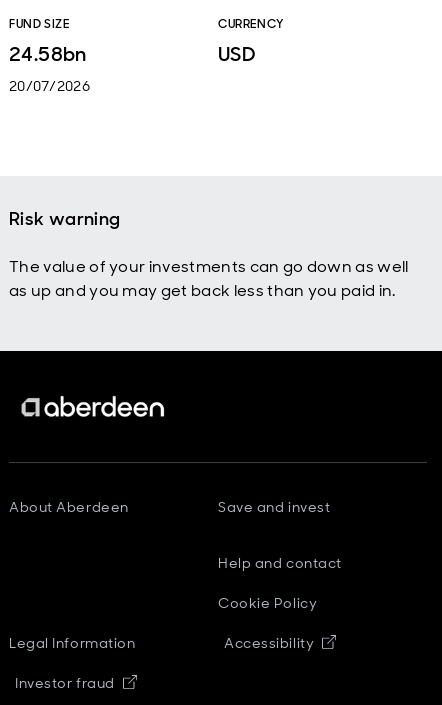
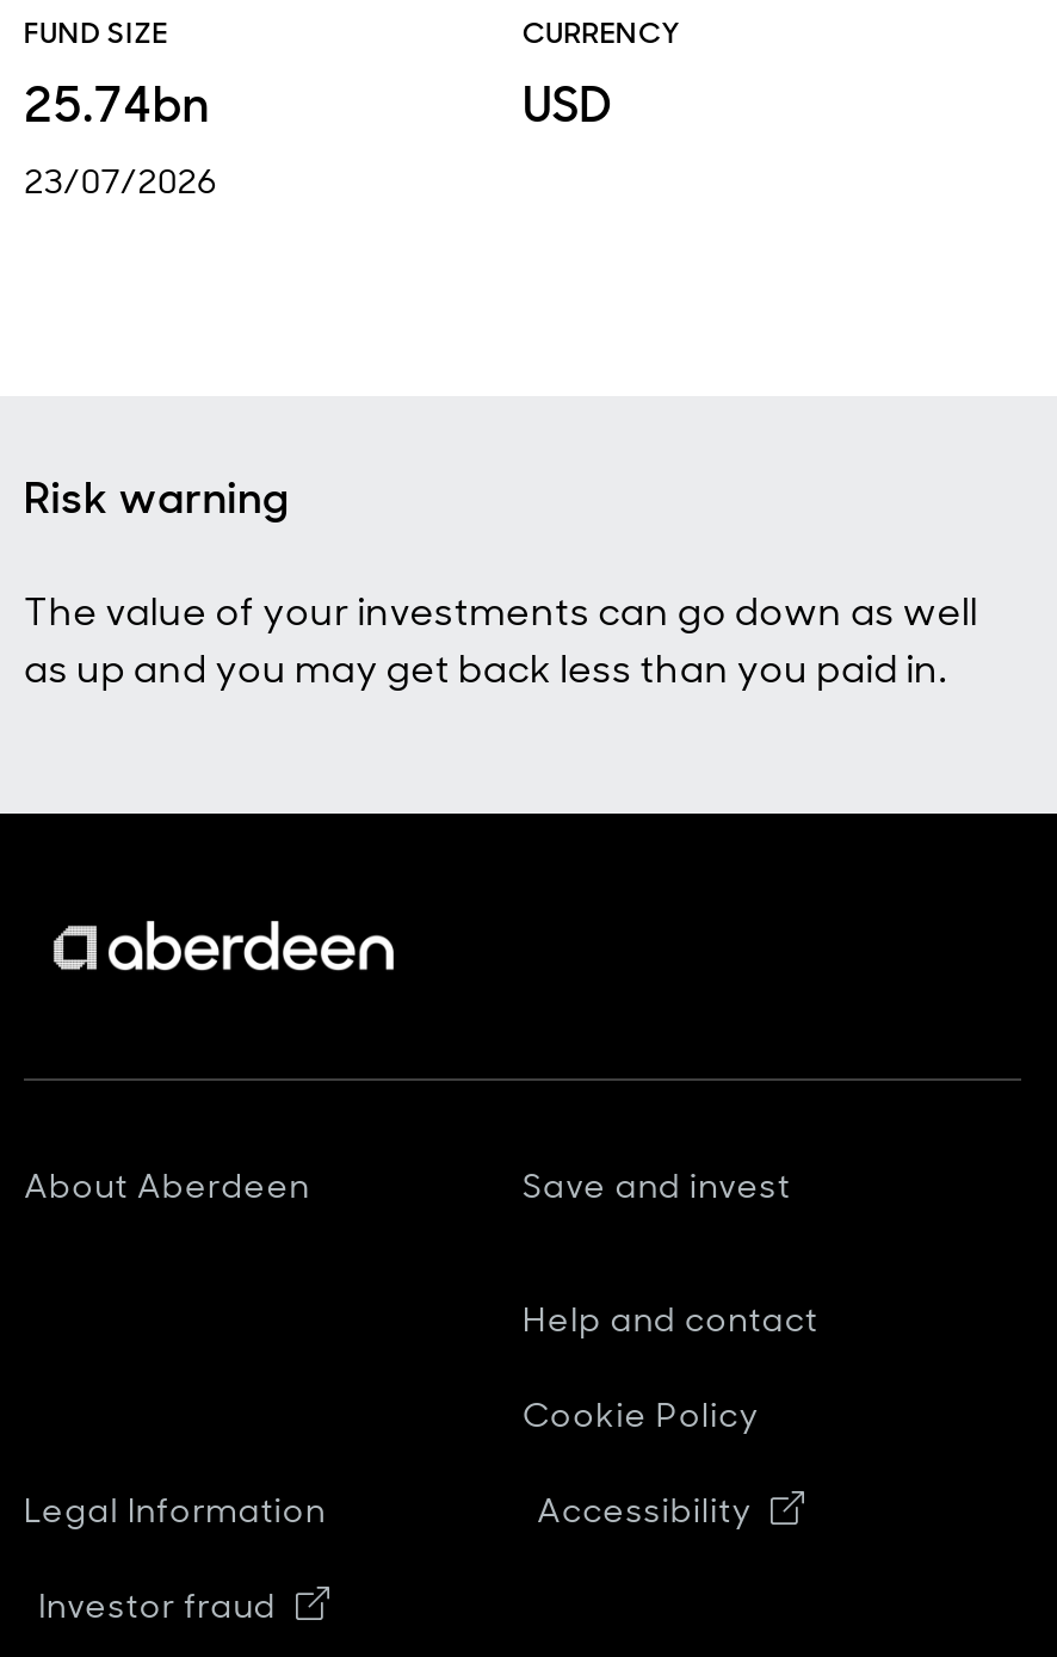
[9,41,90,95] 24.58bn | 20/07/2026 -> [24,74,217,203] 25.74bn | 23/07/2026

